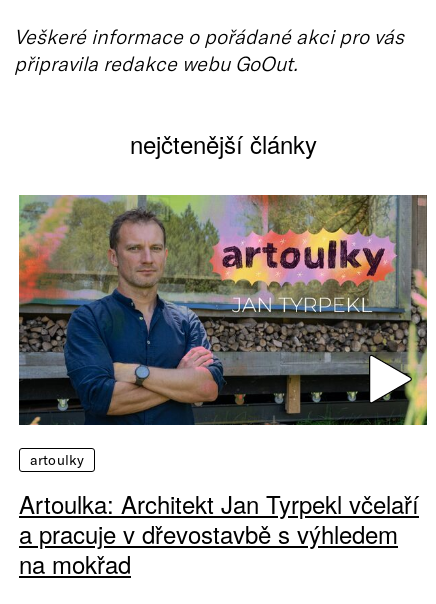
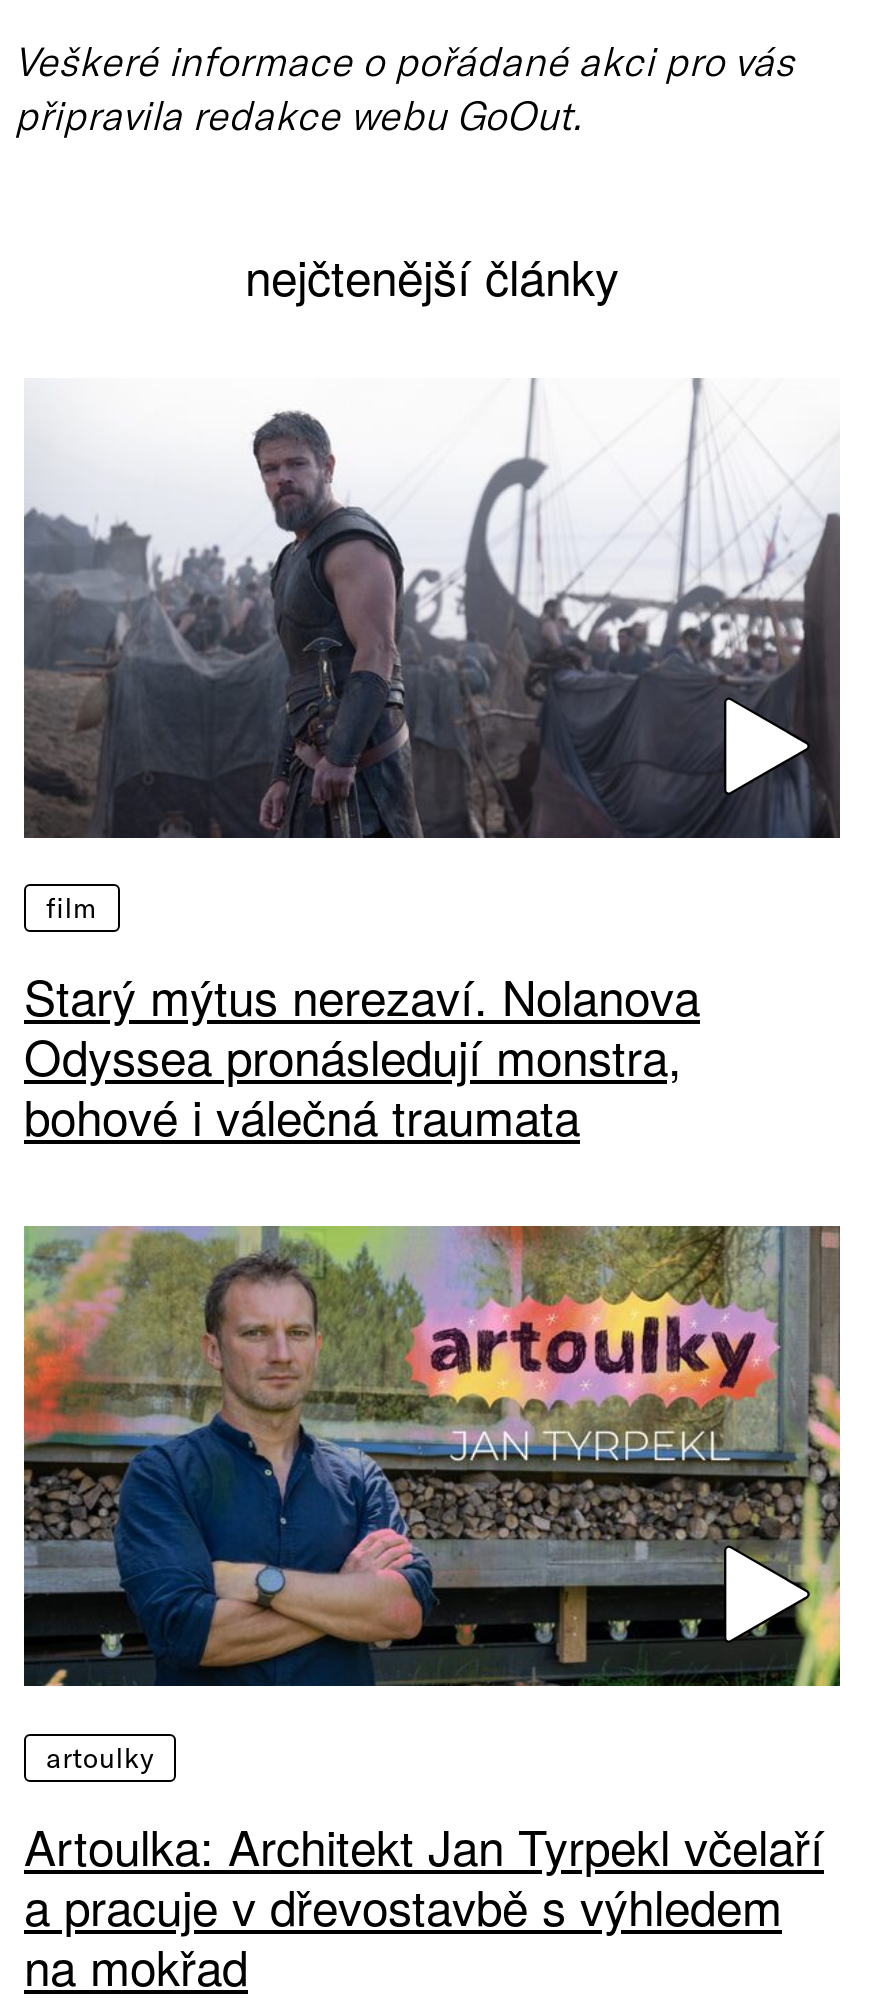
none -> [22,378,842,1151] [image] | film | Starý mýtus nerezaví. Nolanova | Odyssea pronásledují monstra, | bohové i válečná traumata

